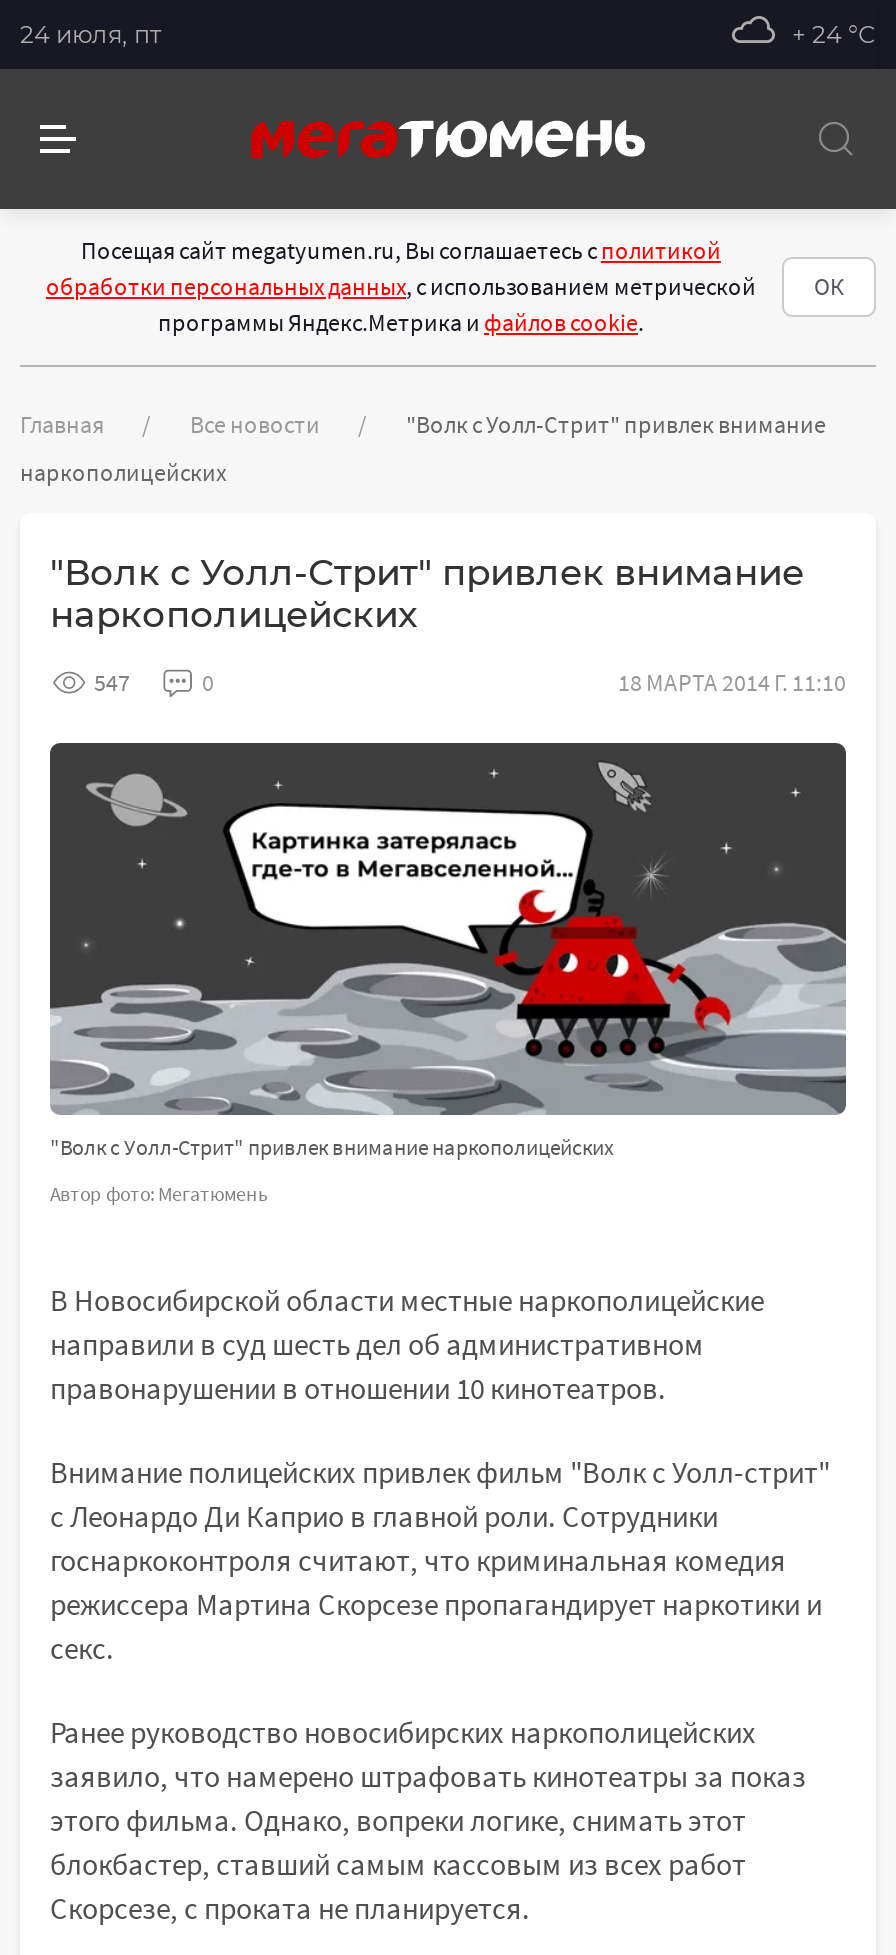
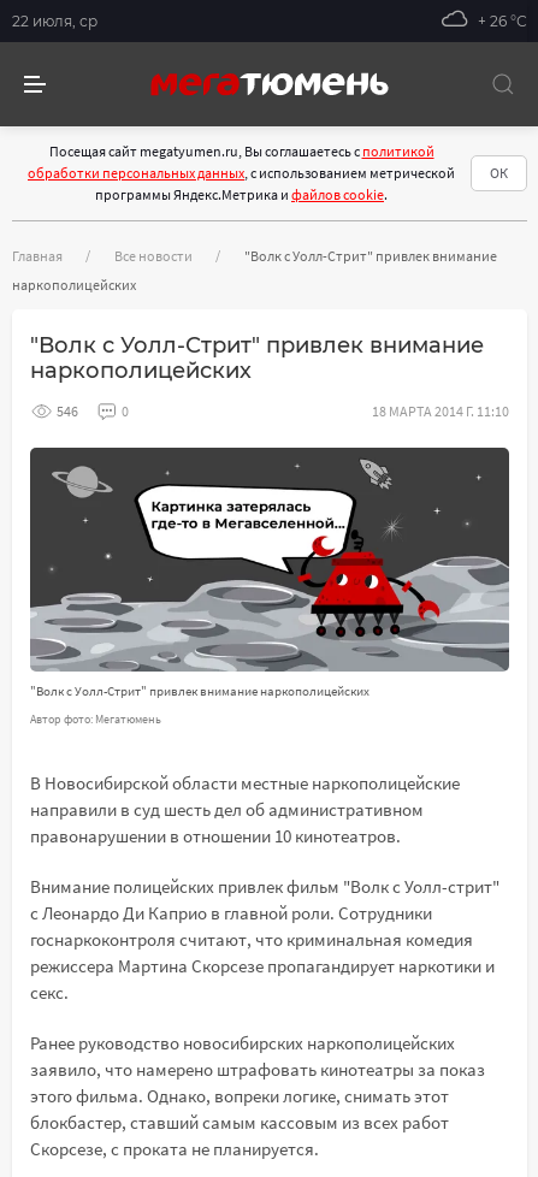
[20,18,162,48] 24 июля, пт -> [12,11,97,29] 22 июля, ср
[792,18,876,48] + 24 °С -> [478,11,527,29] + 26 °С
[94,667,130,697] 547 -> [57,402,78,420] 546

